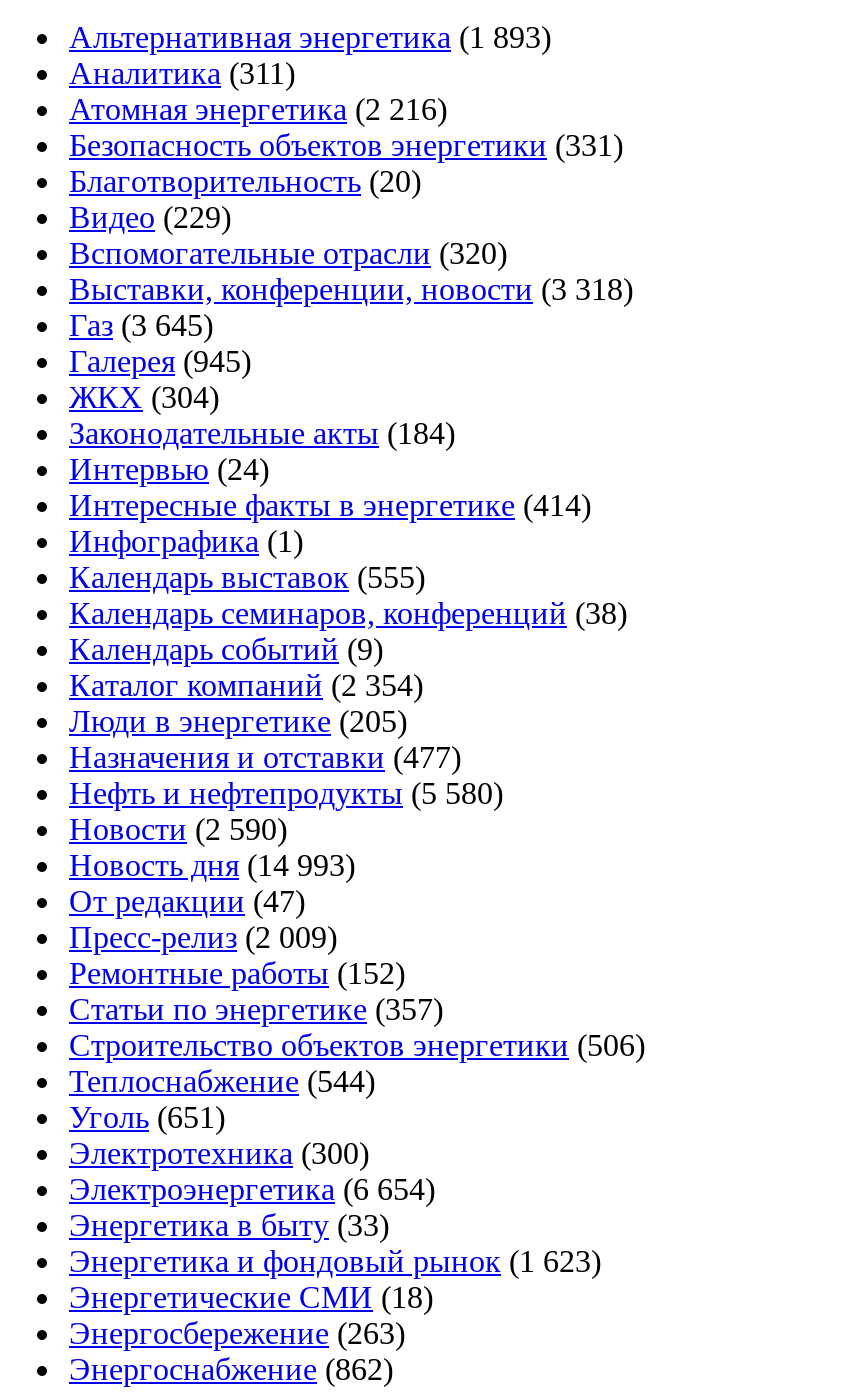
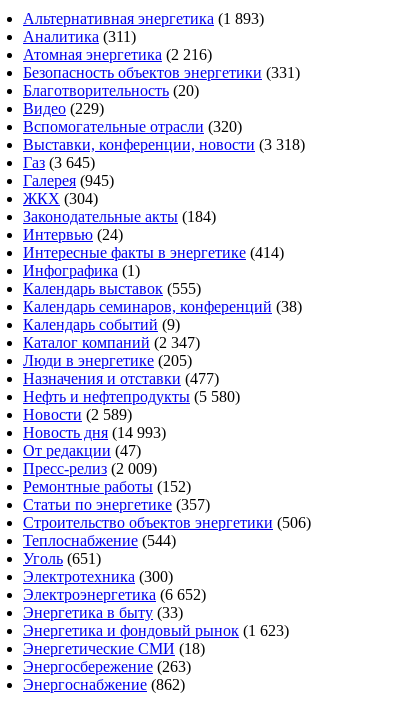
[69,668,423,702] Каталог компаний (2 354) -> [23,334,200,351] Каталог компаний (2 347)
[69,812,287,846] Новости (2 590) -> [23,406,132,423] Новости (2 589)
[69,1172,435,1206] Электроэнергетика (6 654) -> [23,586,206,603] Электроэнергетика (6 652)

